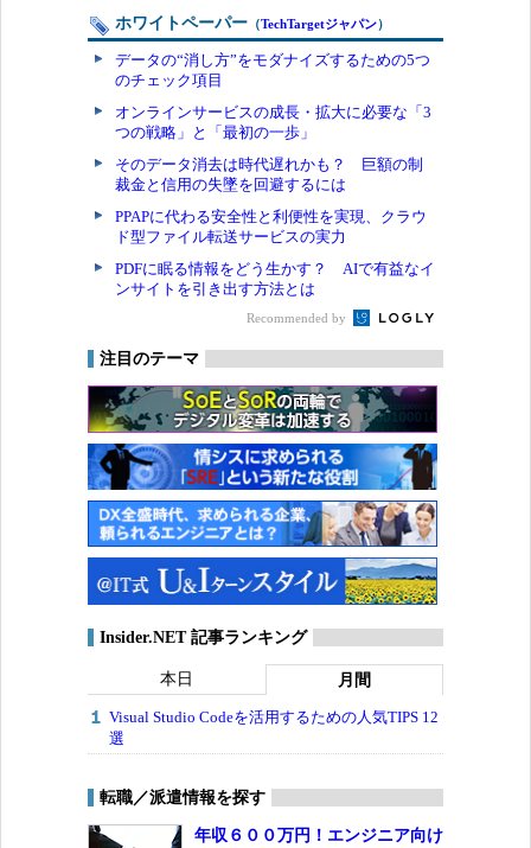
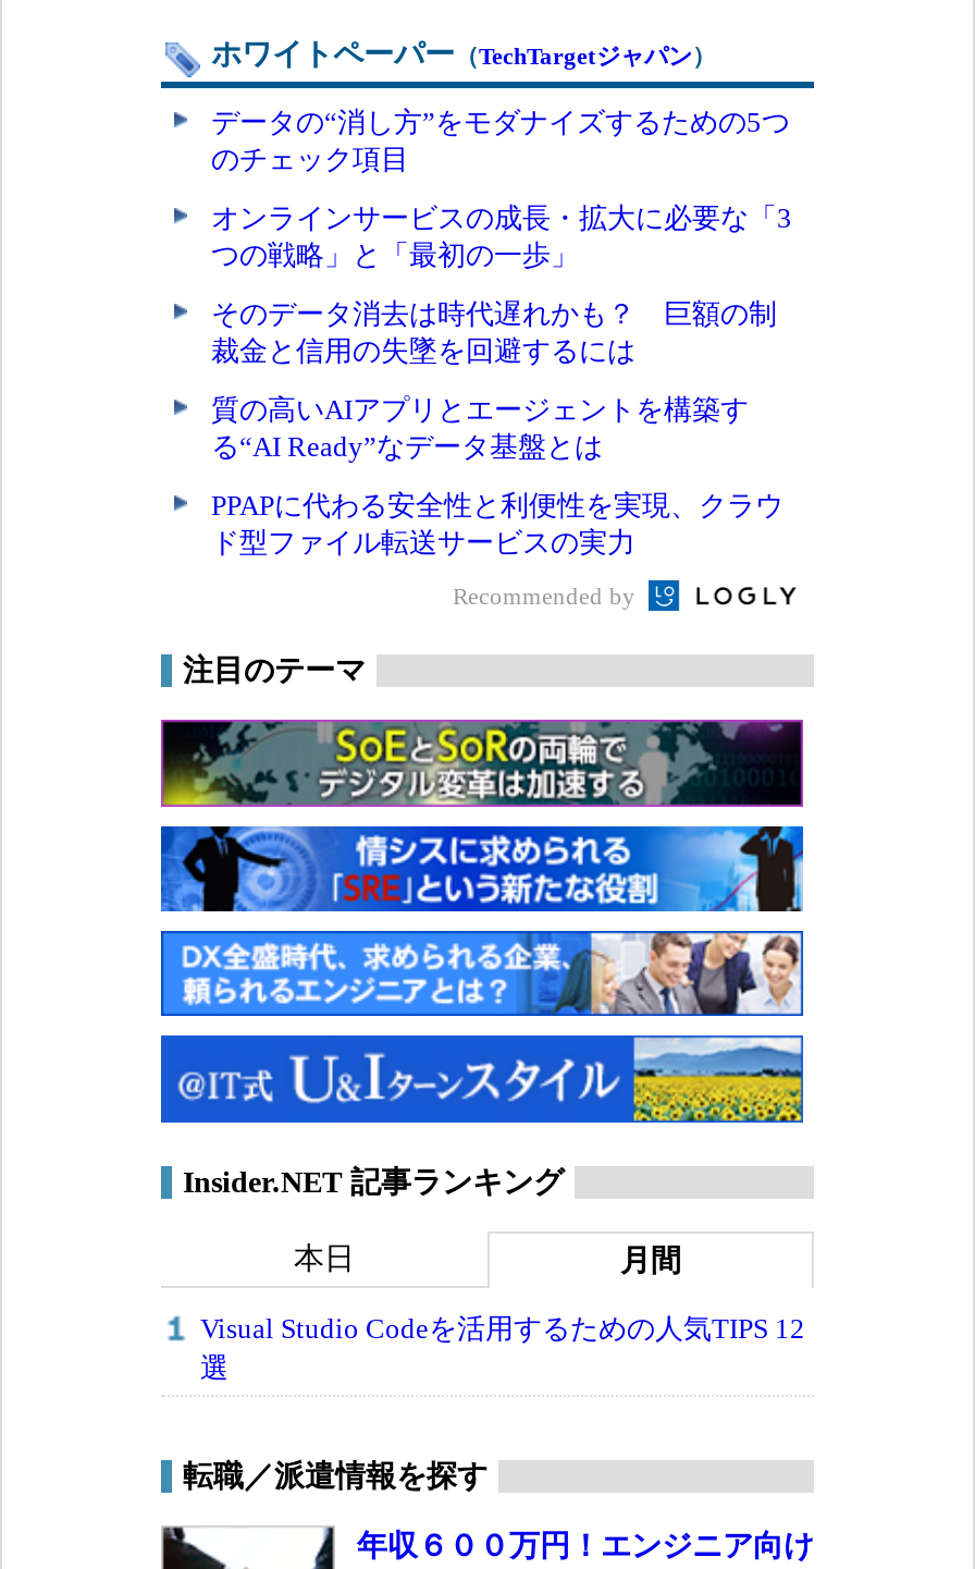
none -> [211,393,749,463] 質の高いAIアプリとエージェントを構築す | る“AI Ready”なデータ基盤とは
moved [115,208,427,246] -> [211,489,783,559]: PPAPに代わる安全性と利便性を実現、クラウ | ド型ファイル転送サービスの実力
[115,260,435,298] PDFに眠る情報をどう生かす？ AIで有益なイ | ンサイトを引き出す方法とは -> none

